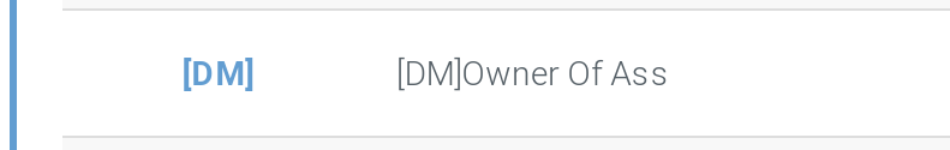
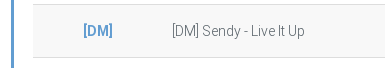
[397,53,671,92] [DM]Owner Of Ass -> [172,23,305,39] [DM] Sendy - Live It Up

